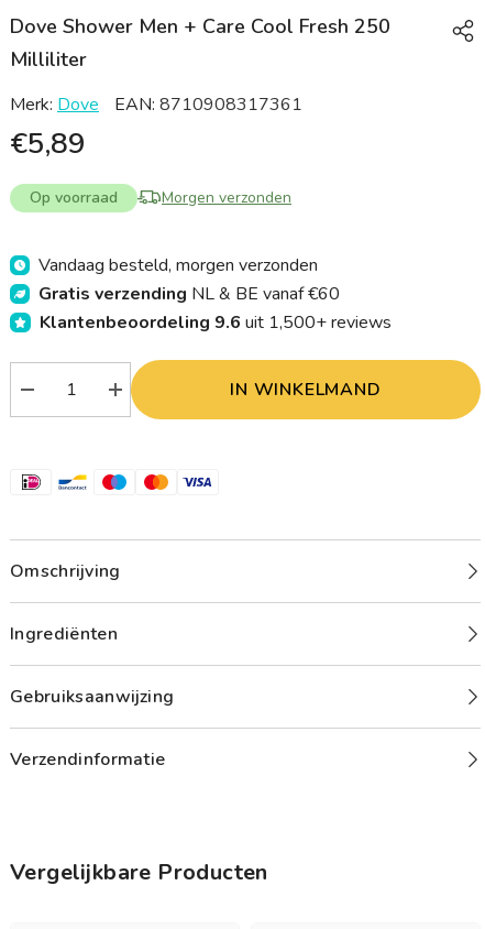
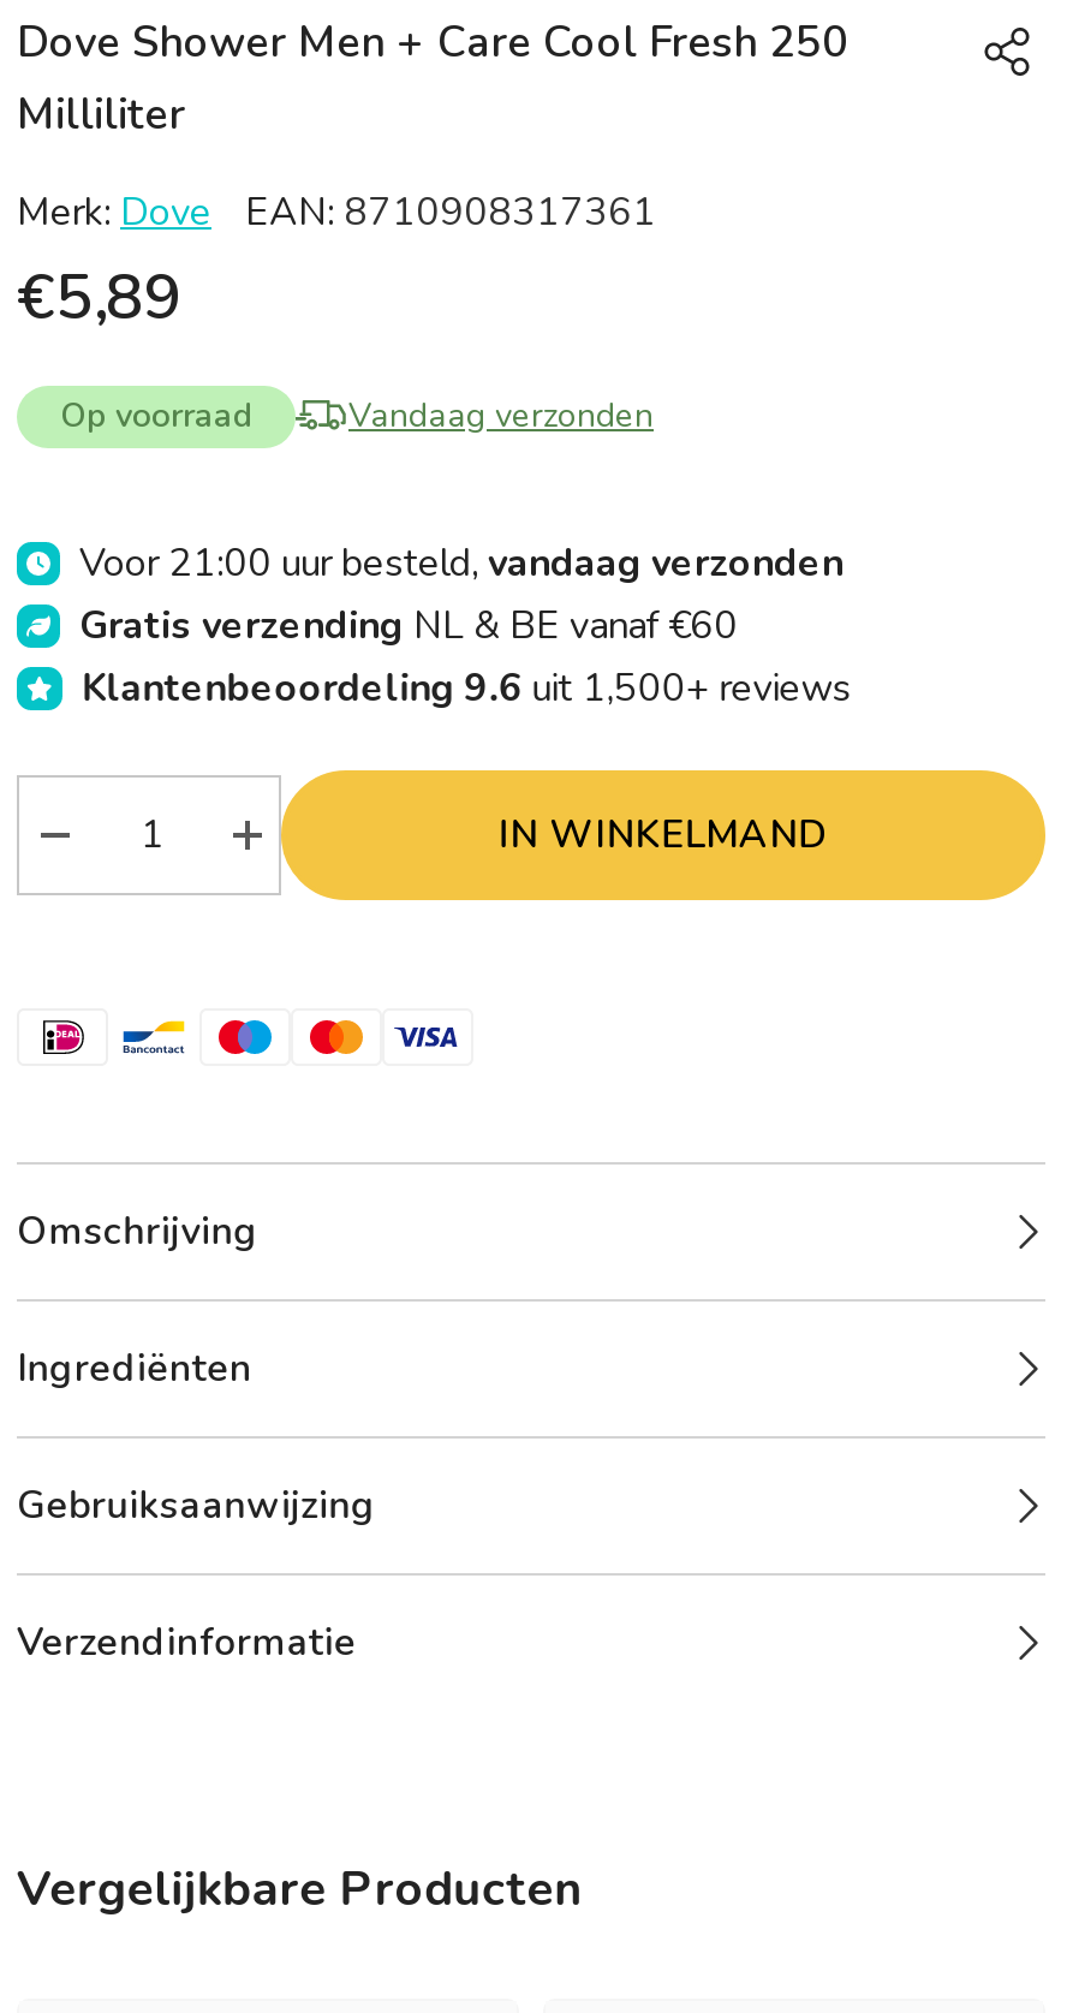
[162,187,291,208] Morgen verzonden -> [348,393,654,439] Vandaag verzonden
[38,253,318,277] Vandaag besteld, morgen verzonden -> [79,537,844,590] Voor 21:00 uur besteld, vandaag verzonden

